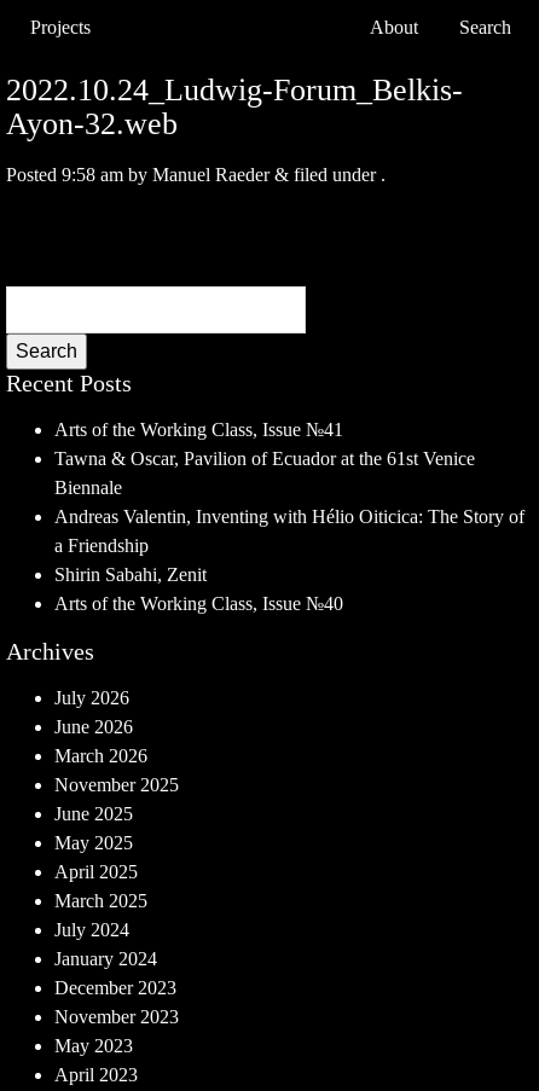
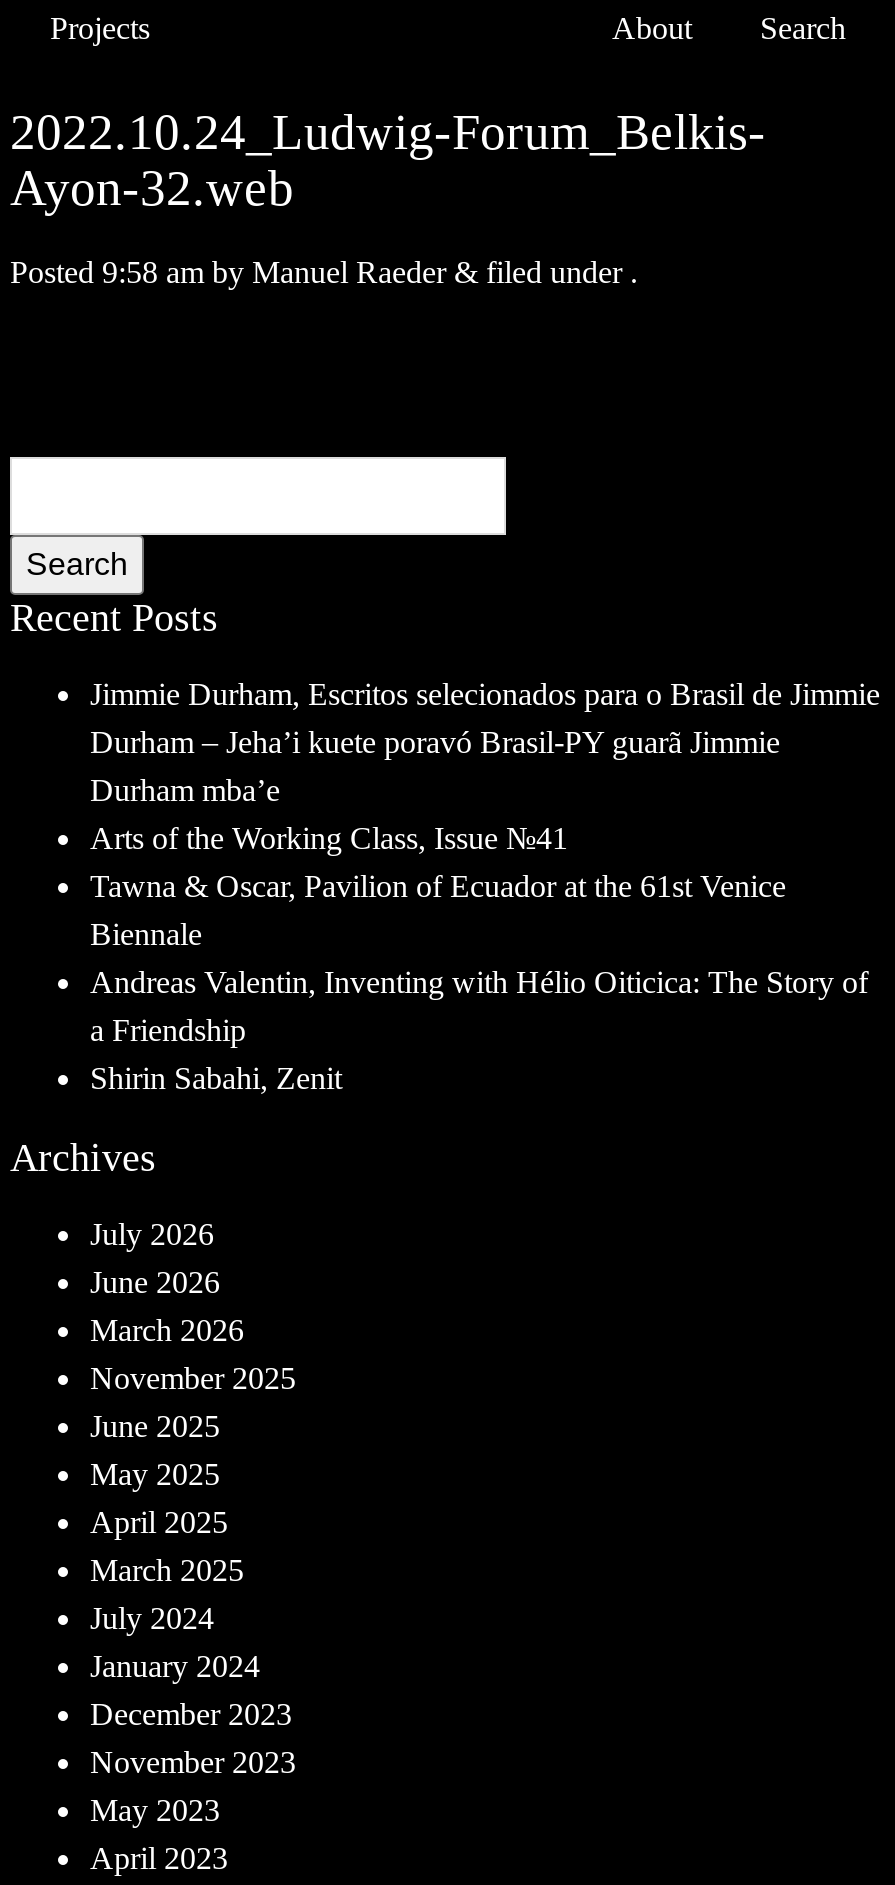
none -> [90,677,880,807] Jimmie Durham, Escritos selecionados para o Brasil de Jimmie | Durham – Jeha’i kuete poravó Brasil-PY guarã Jimmie | Durham mba’e
moved [54,419,524,585] -> [90,821,868,1095]: Arts of the Working Class, Issue №41 | Tawna & Oscar, Pavilion of Ecuador at the 61st Venice | Biennale | Andreas Valentin, Inventing with Hélio Oiticica: The Story of | a Friendship | Shirin Sabahi, Zenit
[54,593,343,614] Arts of the Working Class, Issue №40 -> none

